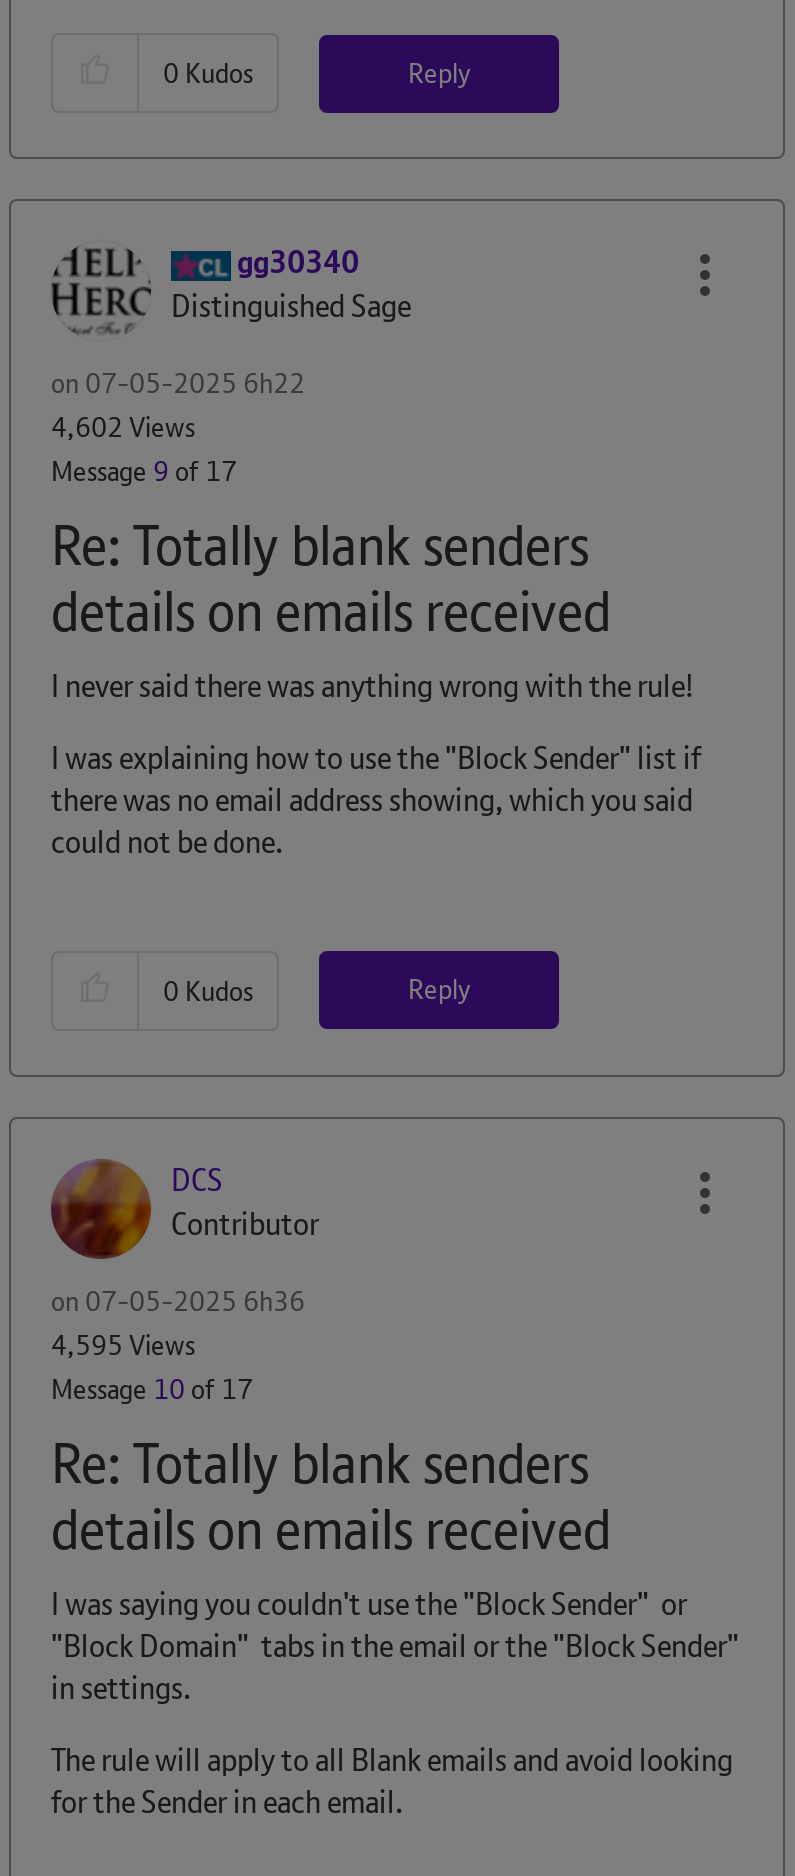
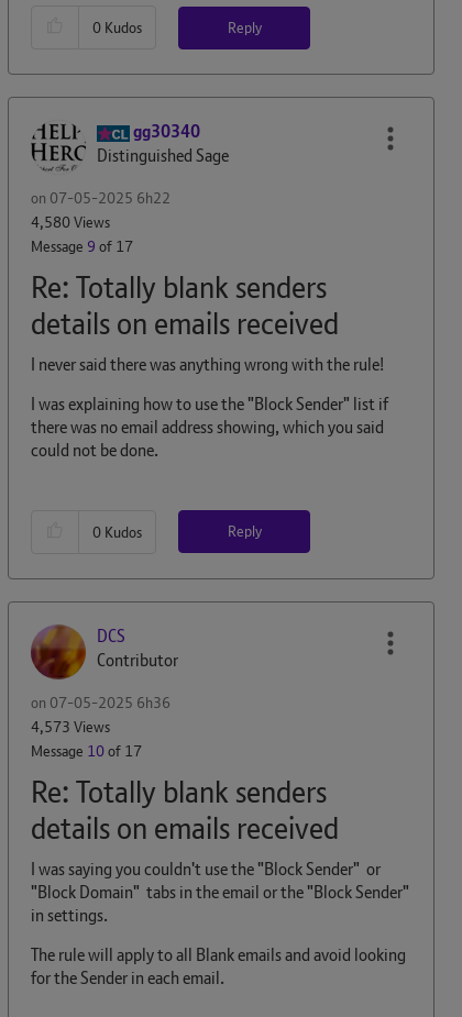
[51,409,195,445] 4,602 Views -> [31,212,110,232] 4,580 Views
[51,1326,195,1362] 4,595 Views -> [31,716,110,736] 4,573 Views

